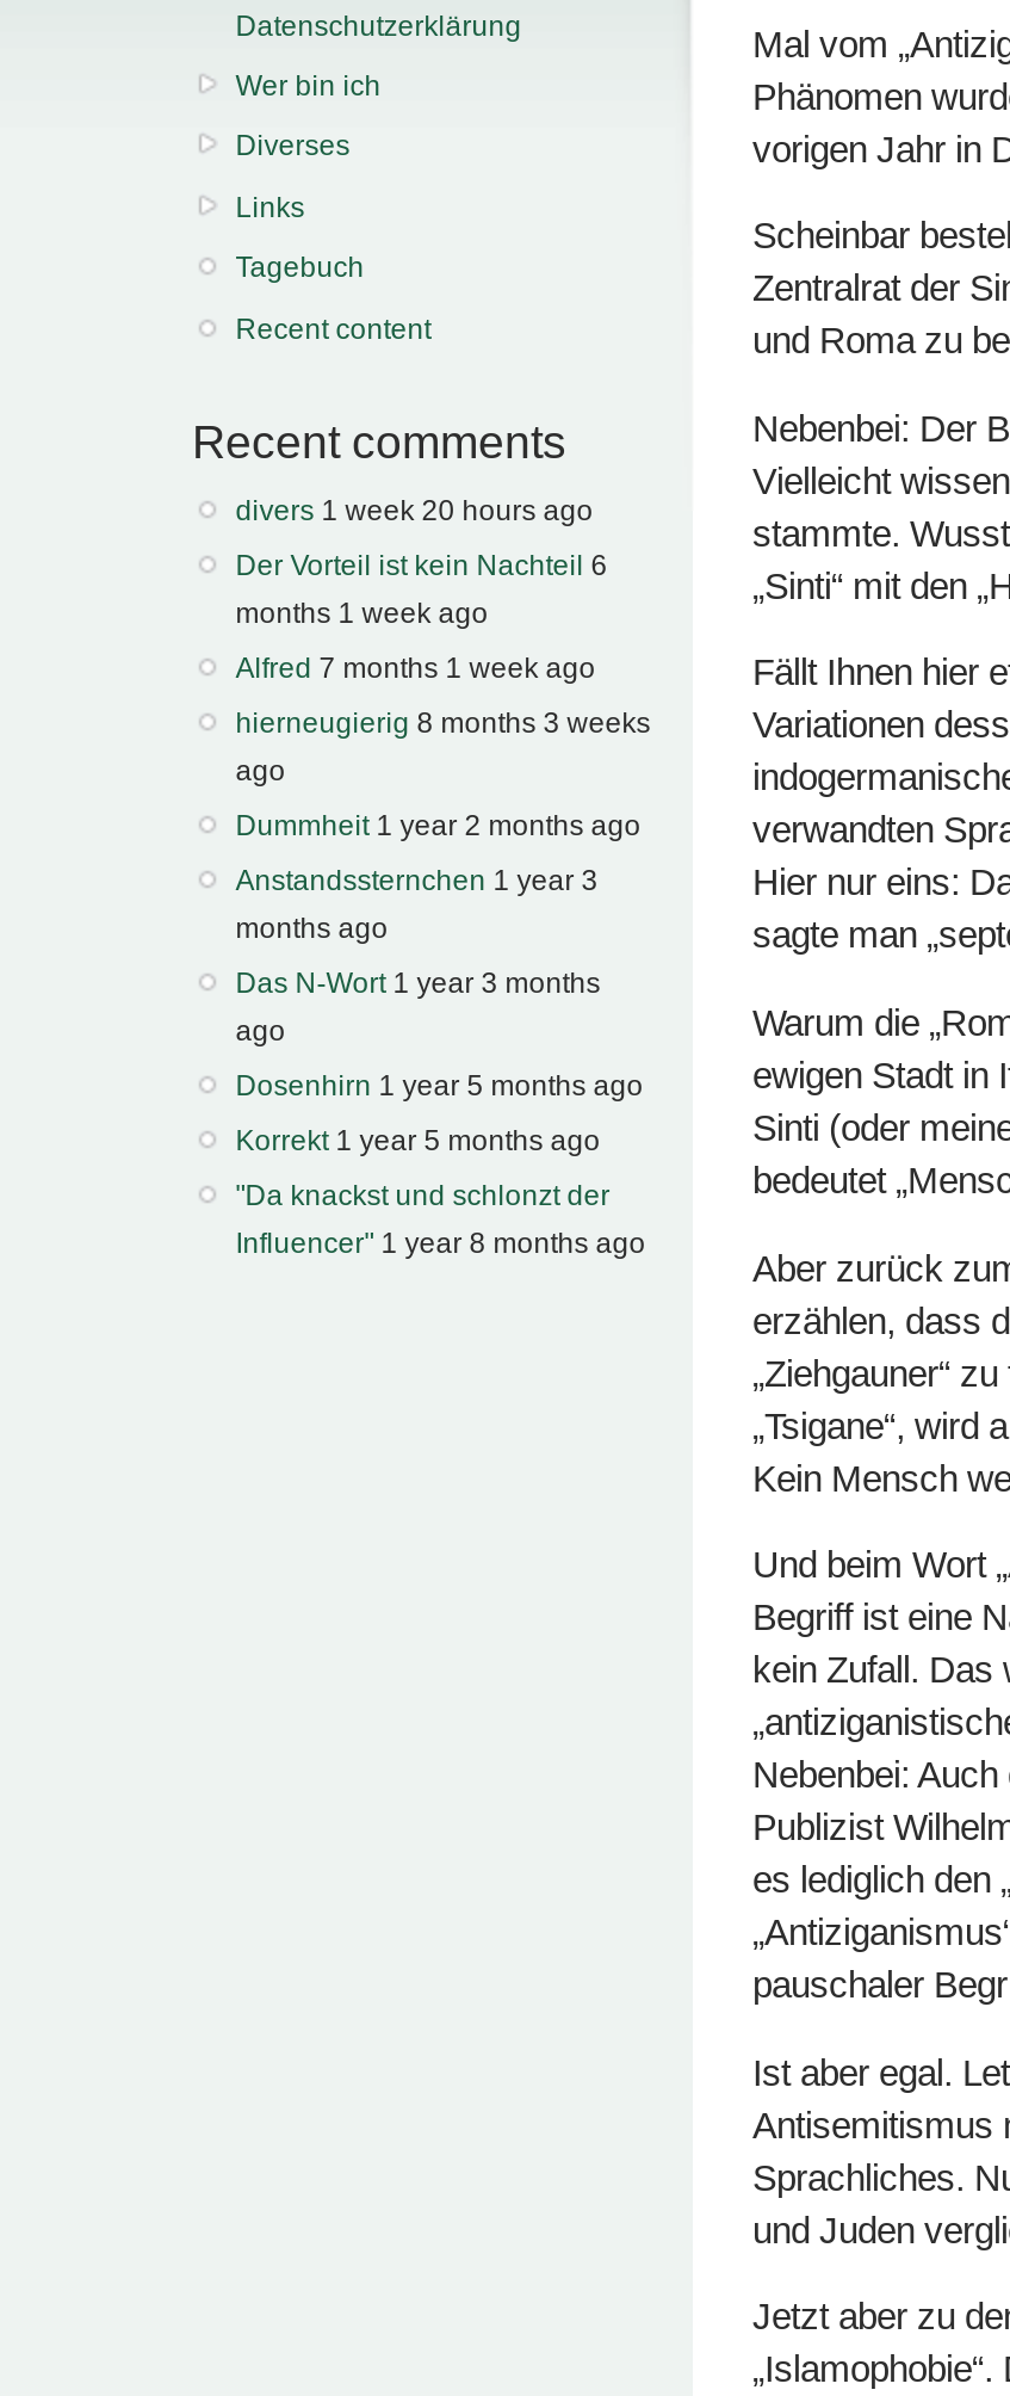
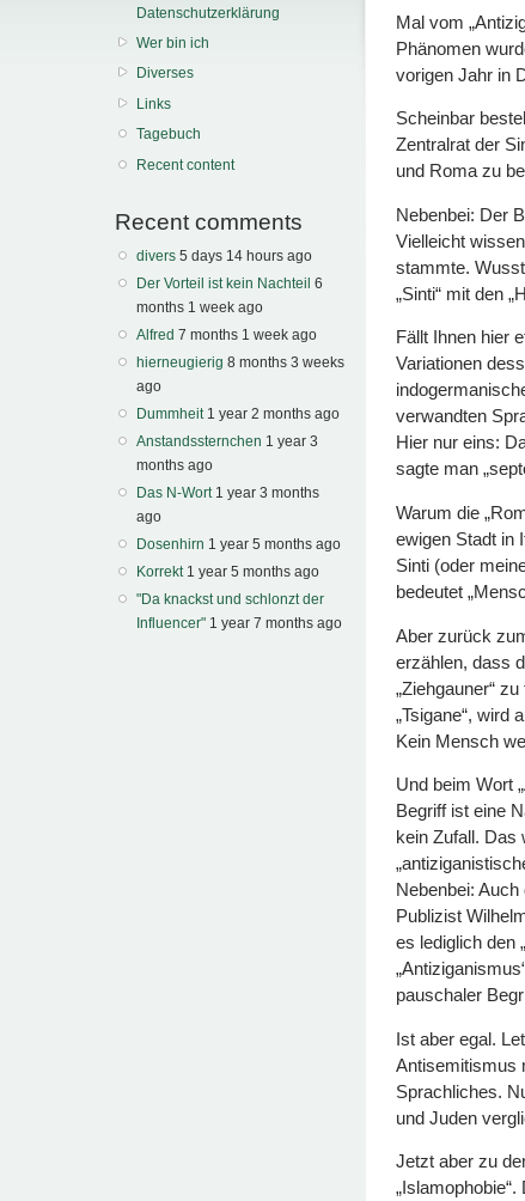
[235,495,593,528] divers 1 week 20 hours ago -> [137,248,312,265] divers 5 days 14 hours ago
[235,1228,646,1261] Influencer" 1 year 8 months ago -> [137,615,342,632] Influencer" 1 year 7 months ago

